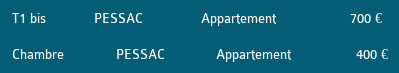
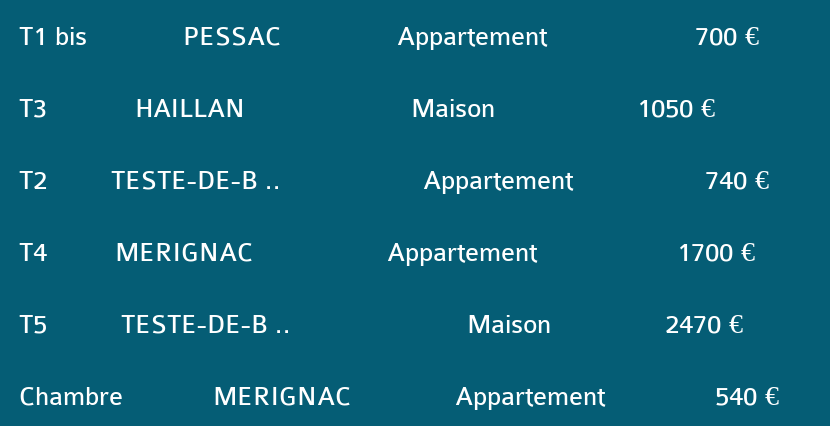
none -> [19,93,769,339] T3 | HAILLAN | Maison | 1050 € | T2 | TESTE-DE-B .. | Appartement | 740 € | T4 | MERIGNAC | Appartement | 1700 € | T5 | TESTE-DE-B .. | Maison | 2470 €
[116,47,165,62] PESSAC -> [213,381,351,411] MERIGNAC
[356,47,388,62] 400 € -> [715,381,779,411] 540 €

